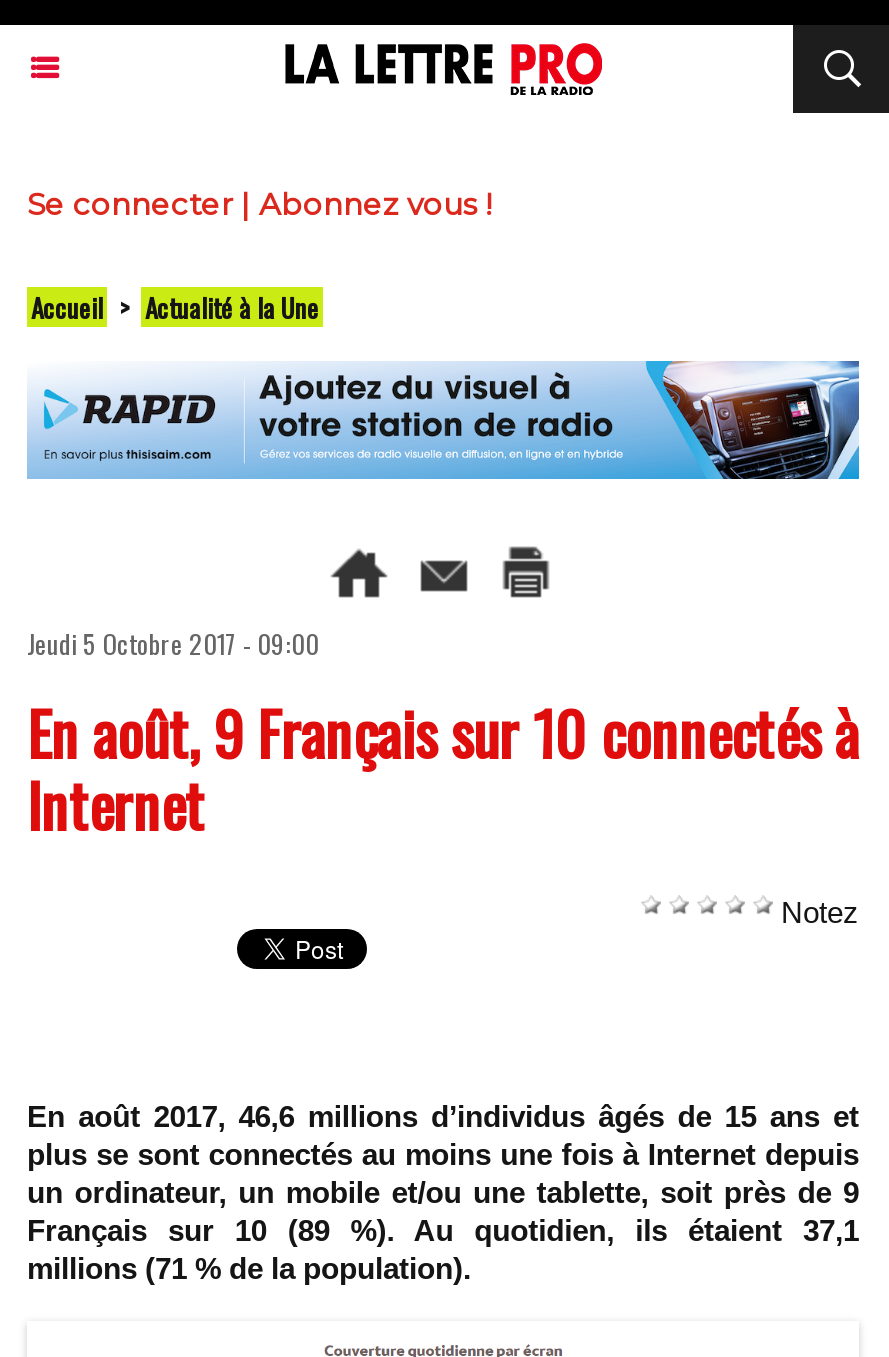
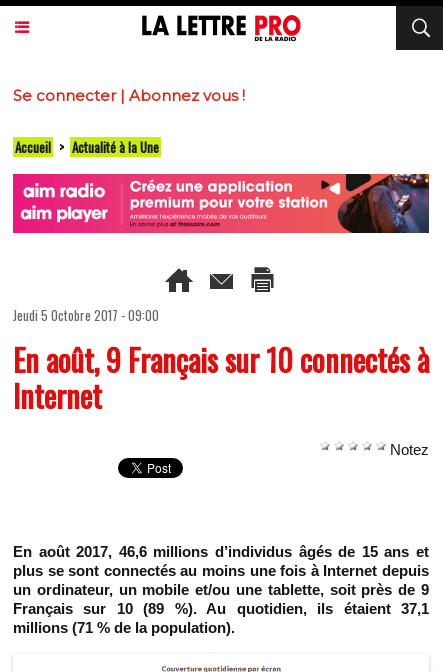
[25,359,861,481] [image] -> [12,173,430,234] [image]

